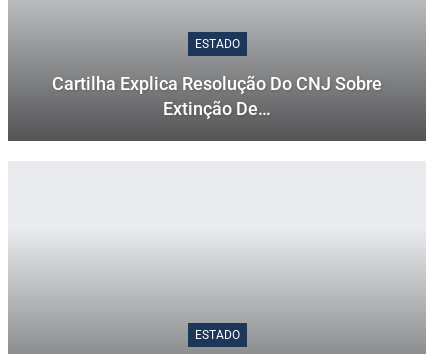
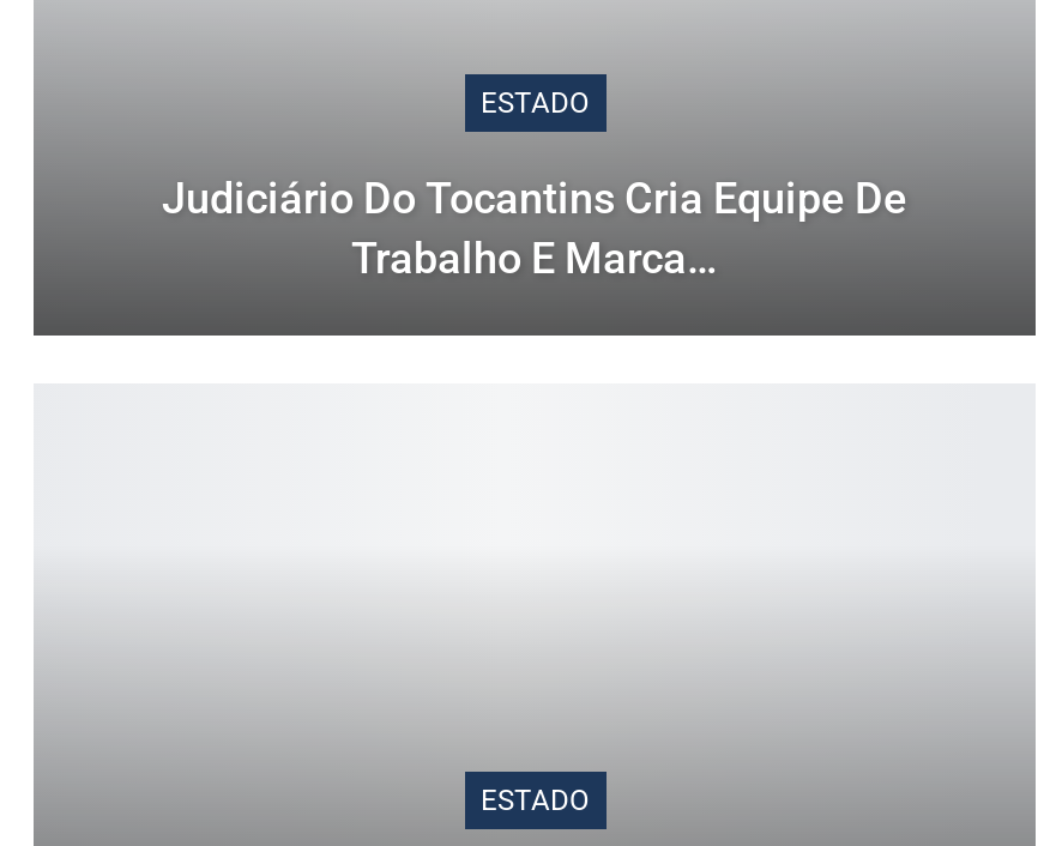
[52,73,382,119] Cartilha Explica Resolução Do CNJ Sobre | Extinção De… -> [162,172,907,282] Judiciário Do Tocantins Cria Equipe De | Trabalho E Marca…

